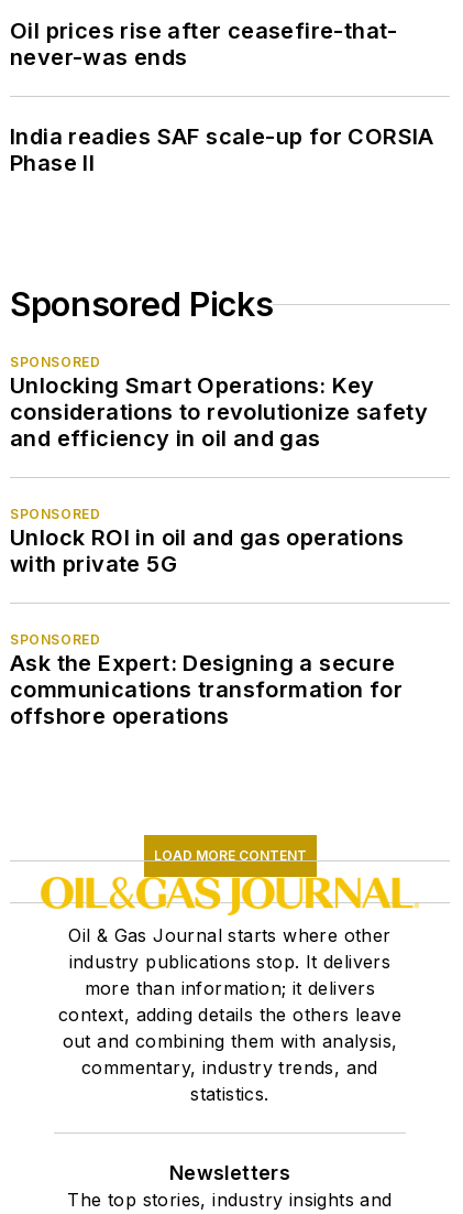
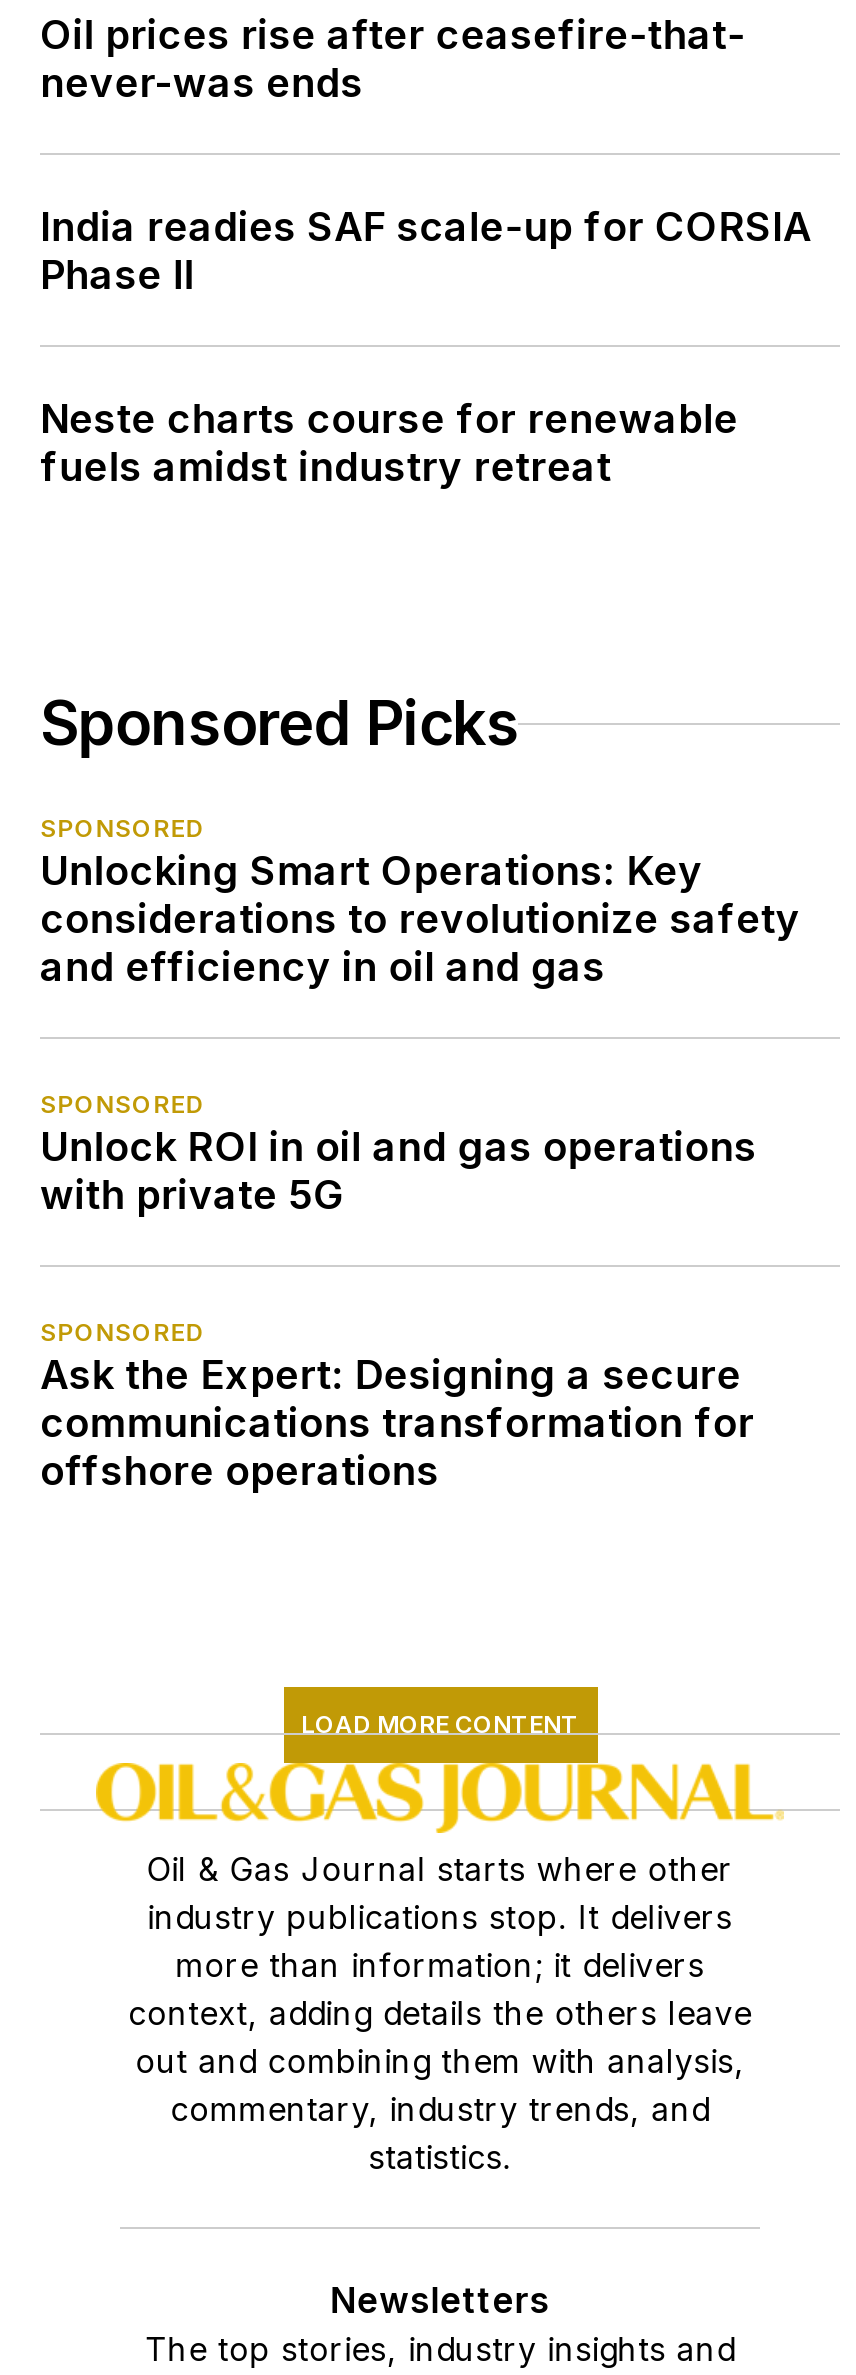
none -> [40,395,738,491] Neste charts course for renewable | fuels amidst industry retreat

